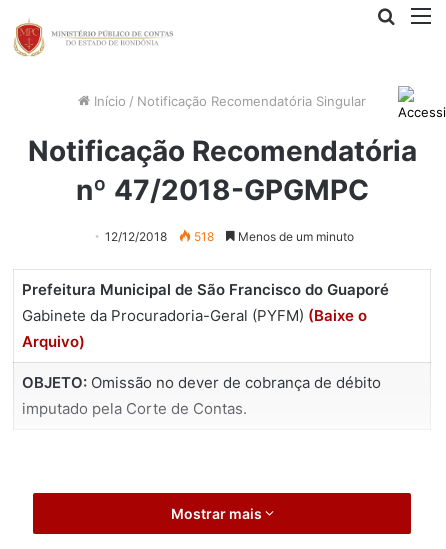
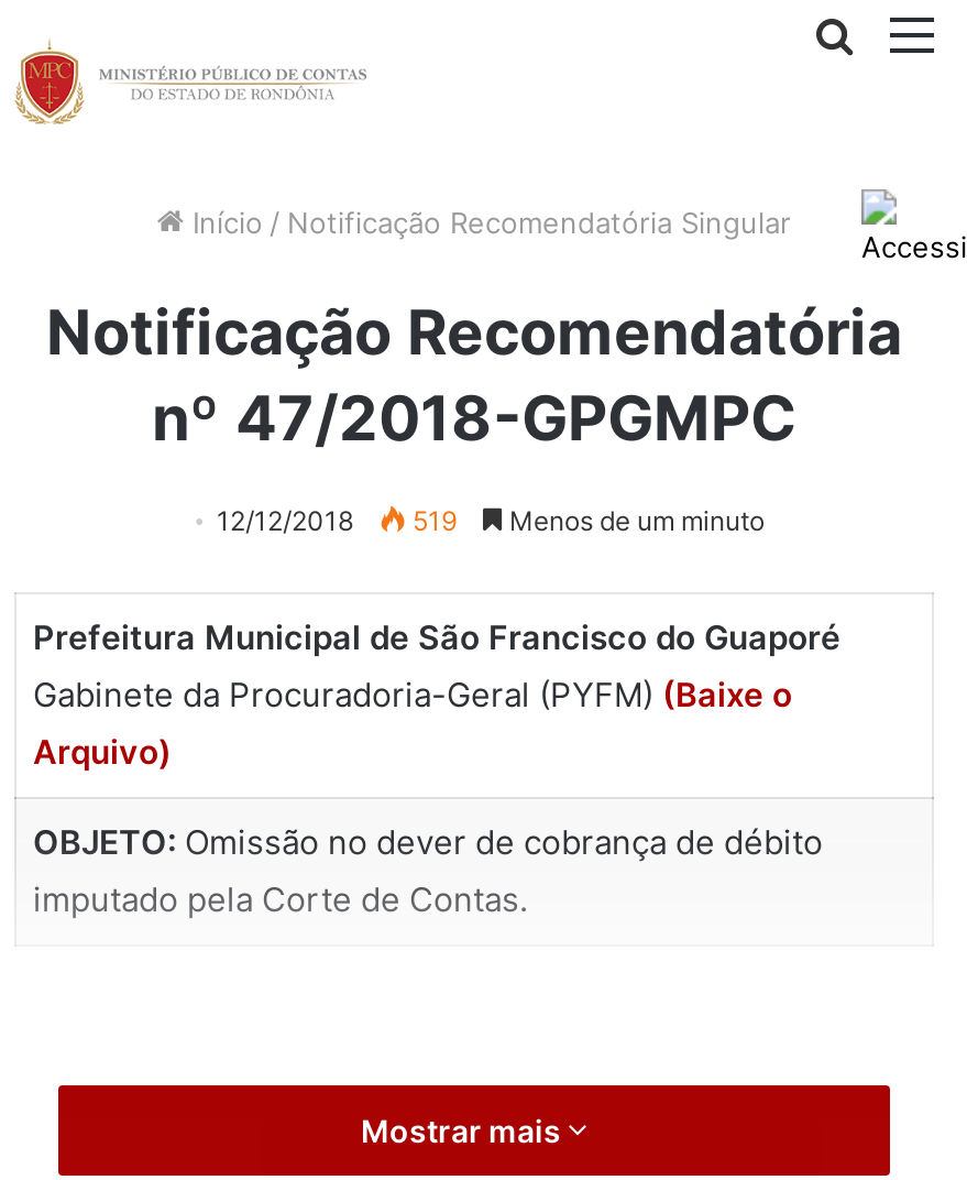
[105,229,354,244] 12/12/2018 518 Menos de um minuto -> [217,504,765,537] 12/12/2018 519 Menos de um minuto

